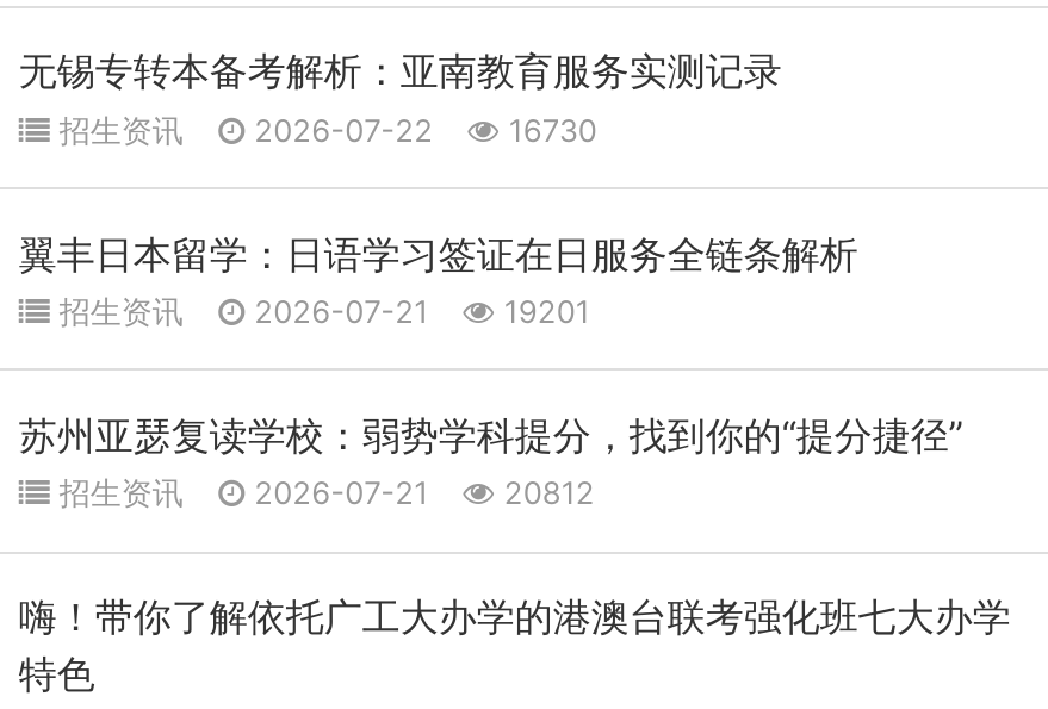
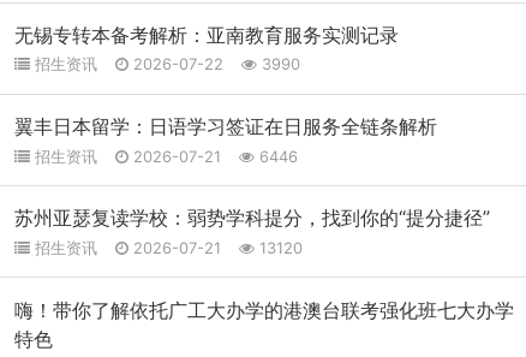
[50,113,597,149] 招生资讯 2026-07-22 16730 -> [30,56,300,74] 招生资讯 2026-07-22 3990
[50,295,590,331] 招生资讯 2026-07-21 19201 -> [30,147,298,166] 招生资讯 2026-07-21 6446
[50,476,594,512] 招生资讯 2026-07-21 20812 -> [30,239,302,257] 招生资讯 2026-07-21 13120

